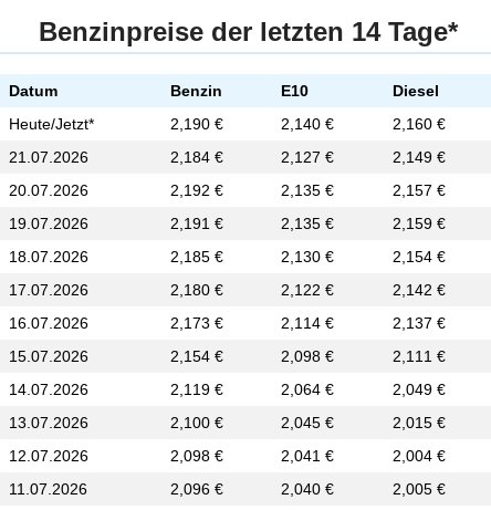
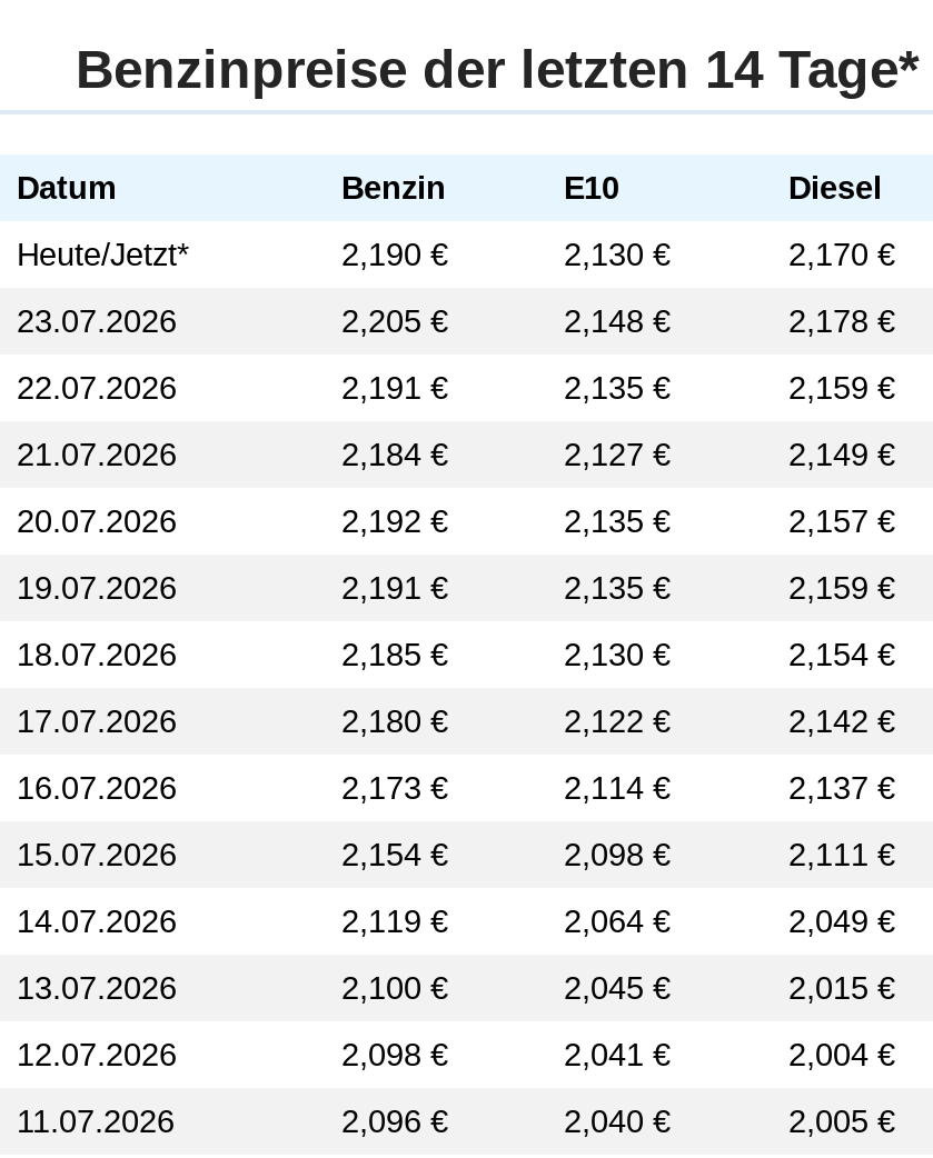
[281,115,446,133] 2,140 € | 2,160 € -> [17,237,895,406] 2,130 € | 2,170 € | 23.07.2026 | 2,205 € | 2,148 € | 2,178 € | 22.07.2026 | 2,191 € | 2,135 € | 2,159 €

